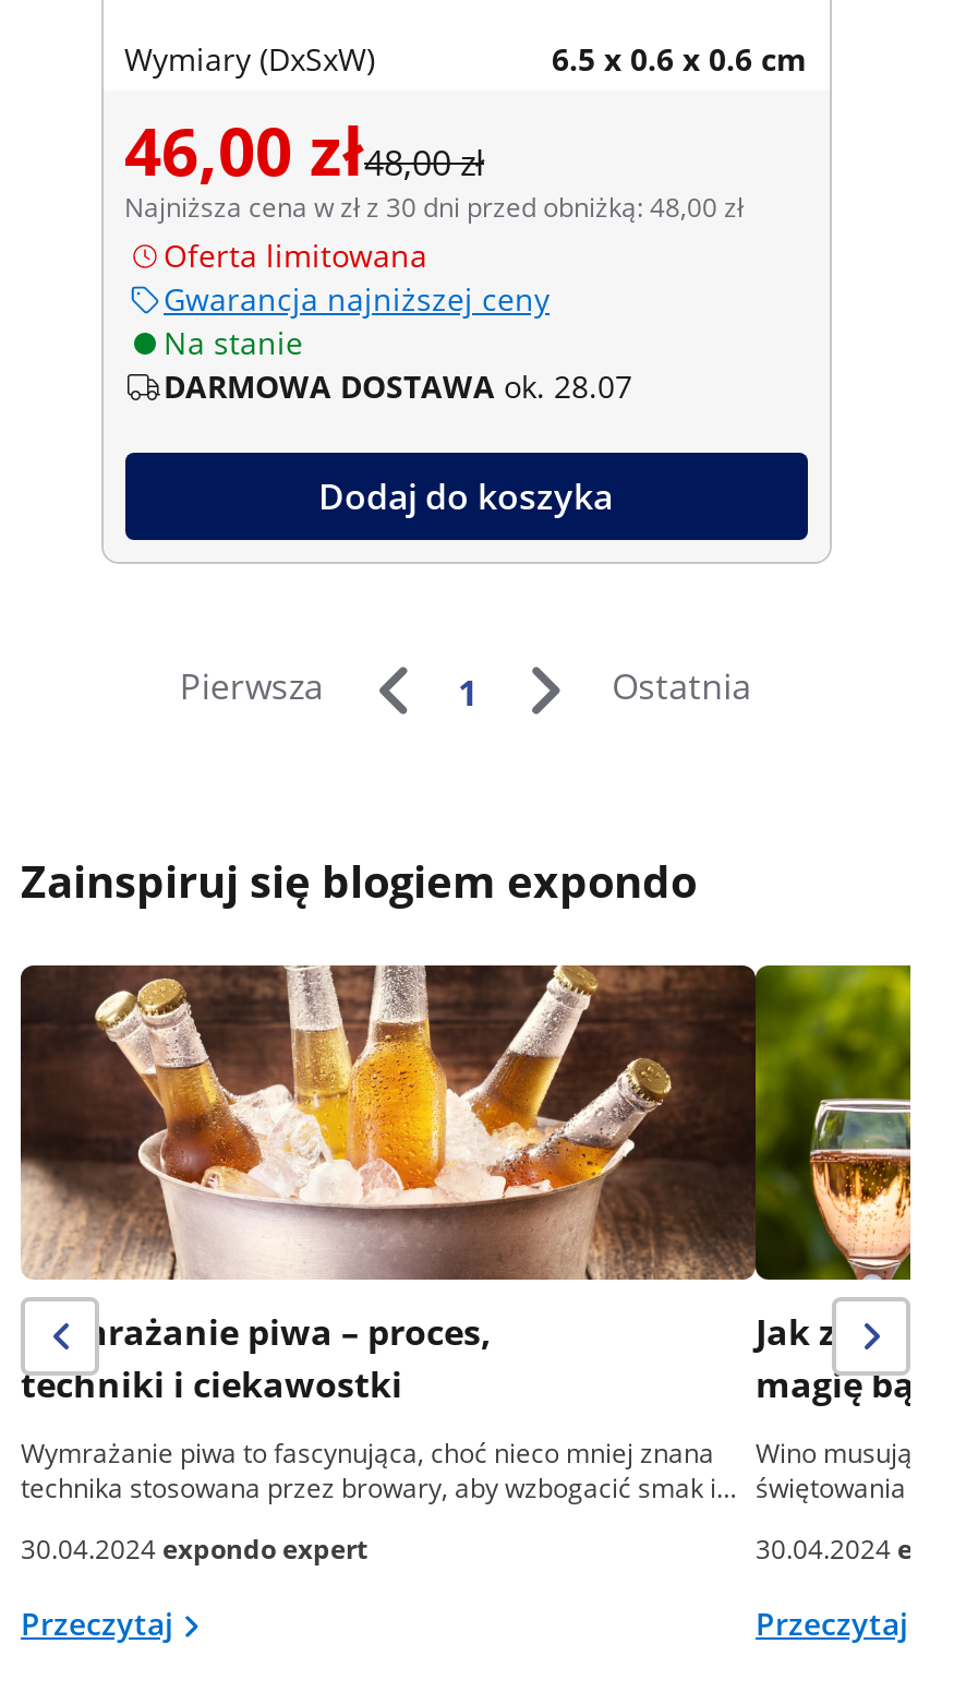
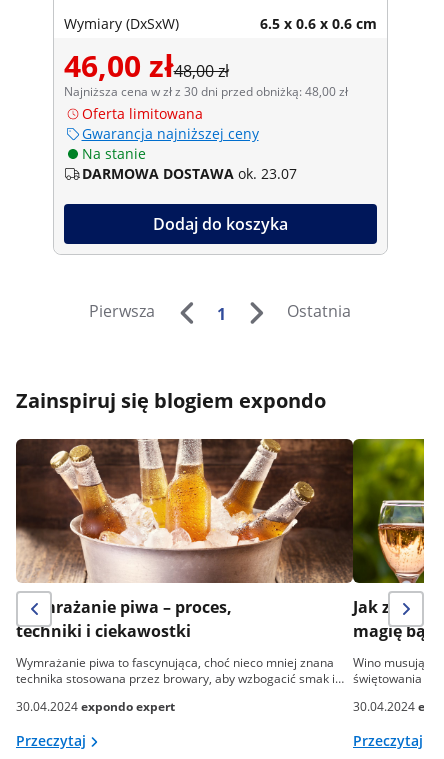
[164,365,632,406] DARMOWA DOSTAWA ok. 28.07 -> [81,164,296,183] DARMOWA DOSTAWA ok. 23.07

